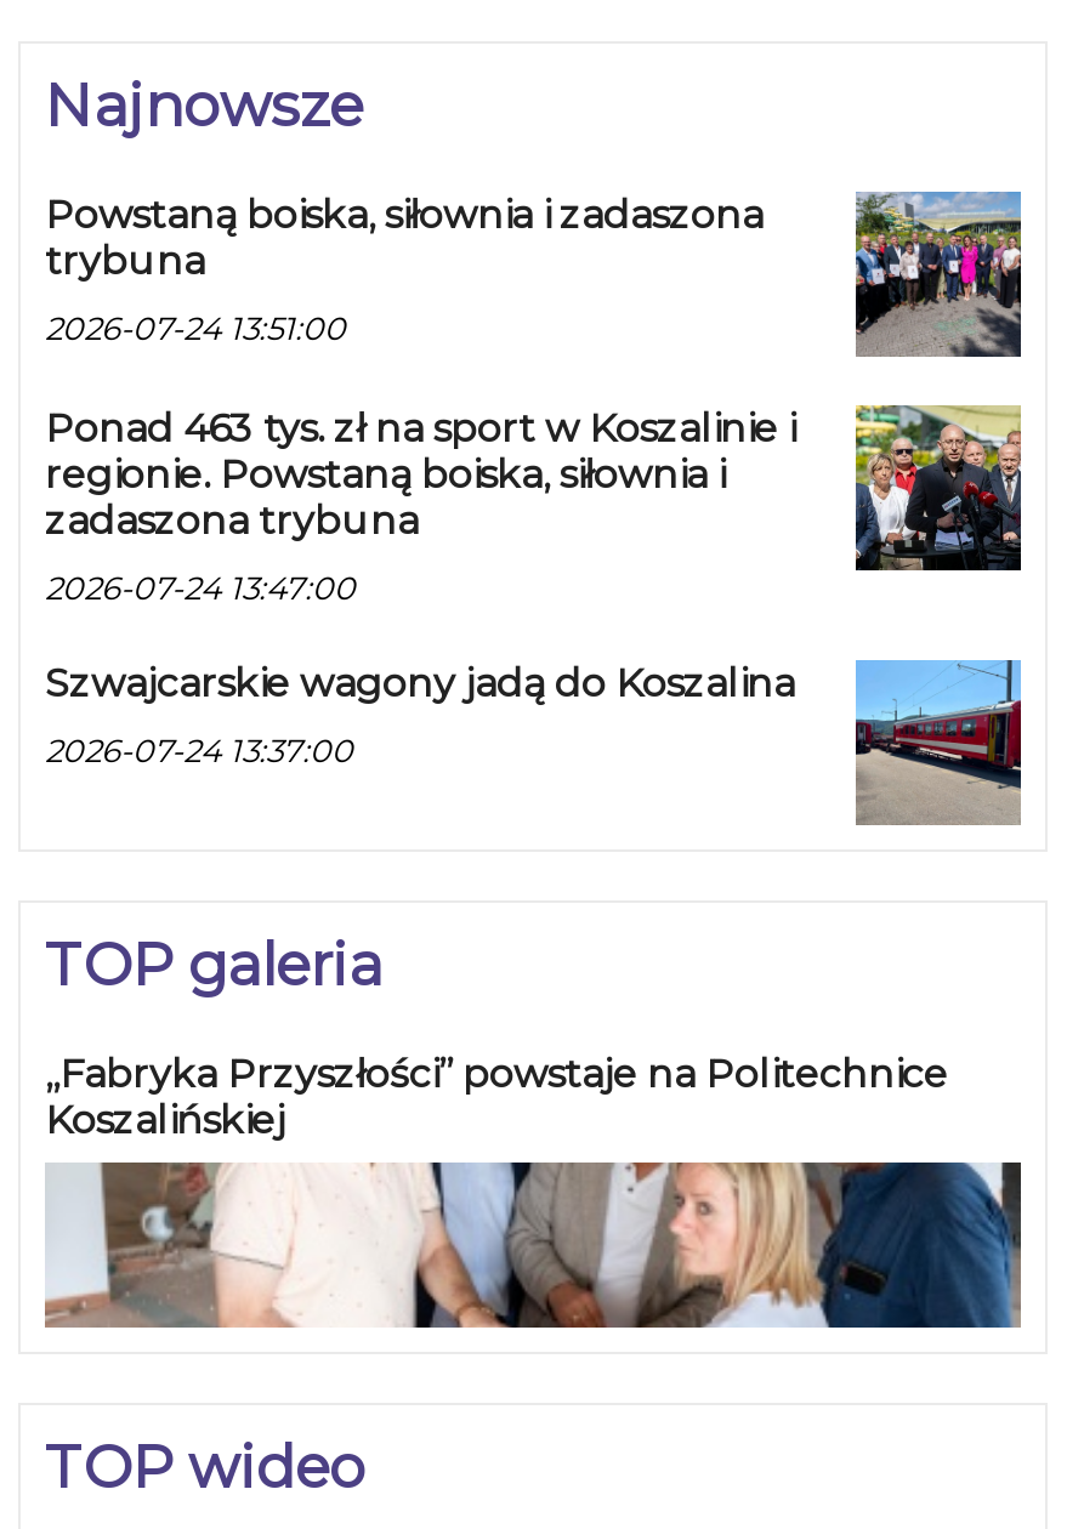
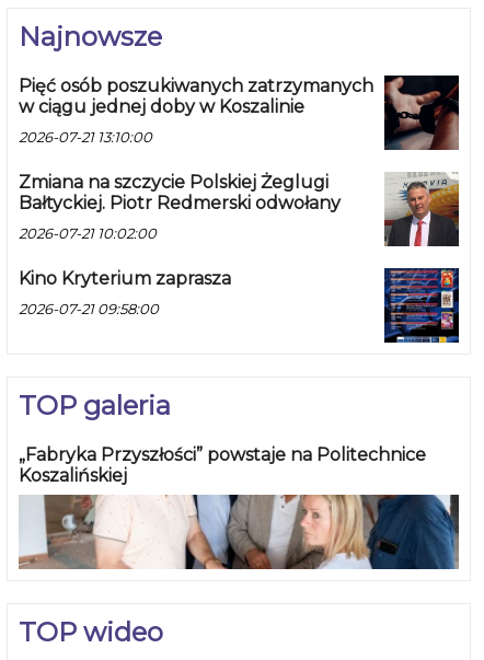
[45,189,1023,357] [image] | Powstaną boiska, siłownia i zadaszona | trybuna -> [19,74,460,150] [image] | Pięć osób poszukiwanych zatrzymanych | w ciągu jednej doby w Koszalinie
[45,308,346,347] 2026-07-24 13:51:00 -> [19,128,152,146] 2026-07-21 13:10:00
[45,405,1021,573] [image] | Ponad 463 tys. zł na sport w Koszalinie i | regionie. Powstaną boiska, siłownia i | zadaszona trybuna -> [19,172,459,247] [image] | Zmiana na szczycie Polskiej Żeglugi | Bałtyckiej. Piotr Redmerski odwołany
[45,568,356,607] 2026-07-24 13:47:00 -> [19,224,157,242] 2026-07-21 10:02:00
[45,660,795,706] Szwajcarskie wagony jadą do Koszalina -> [19,268,231,289] Kino Kryterium zaprasza
[853,658,1021,825] [image] -> [383,267,460,344] [image]
[45,731,353,770] 2026-07-24 13:37:00 -> [19,300,159,318] 2026-07-21 09:58:00

